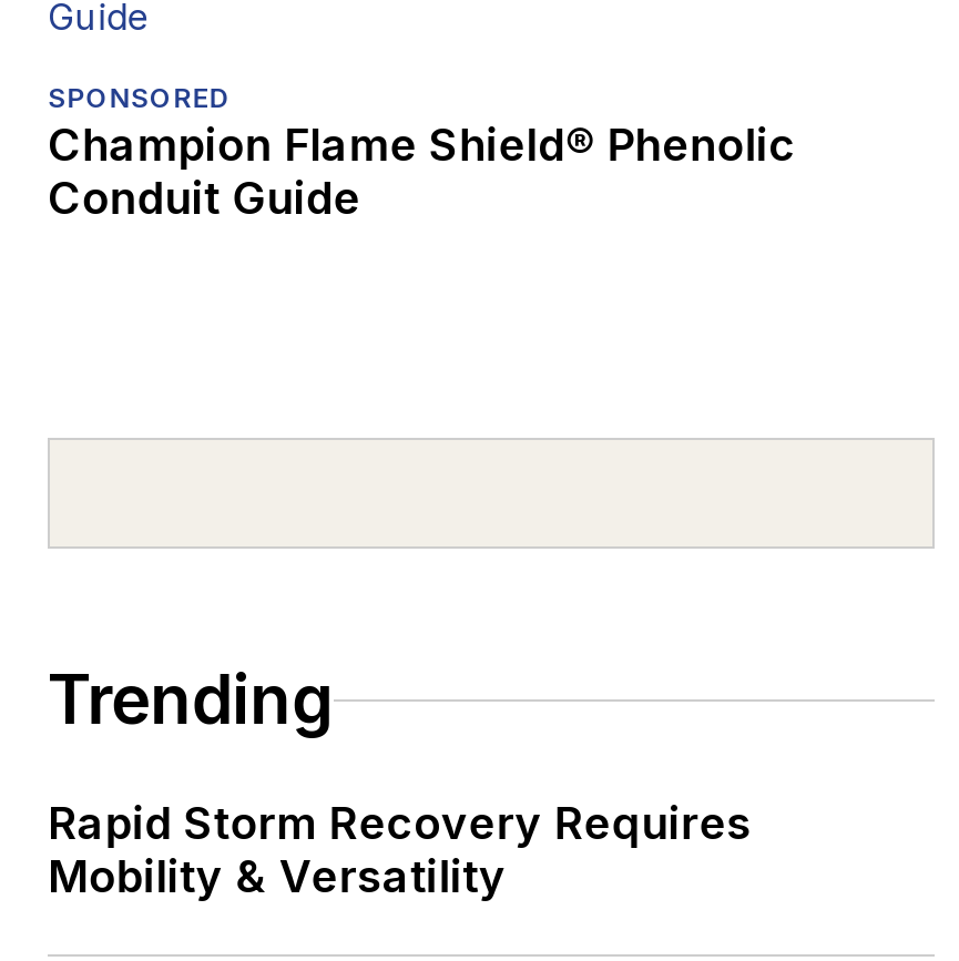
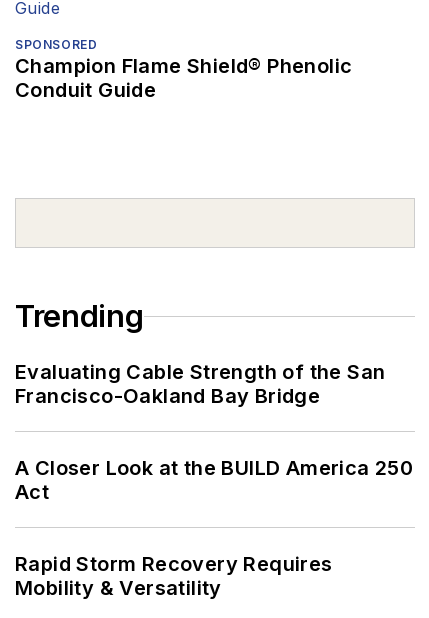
none -> [15,360,413,504] Evaluating Cable Strength of the San | Francisco-Oakland Bay Bridge | A Closer Look at the BUILD America 250 | Act

